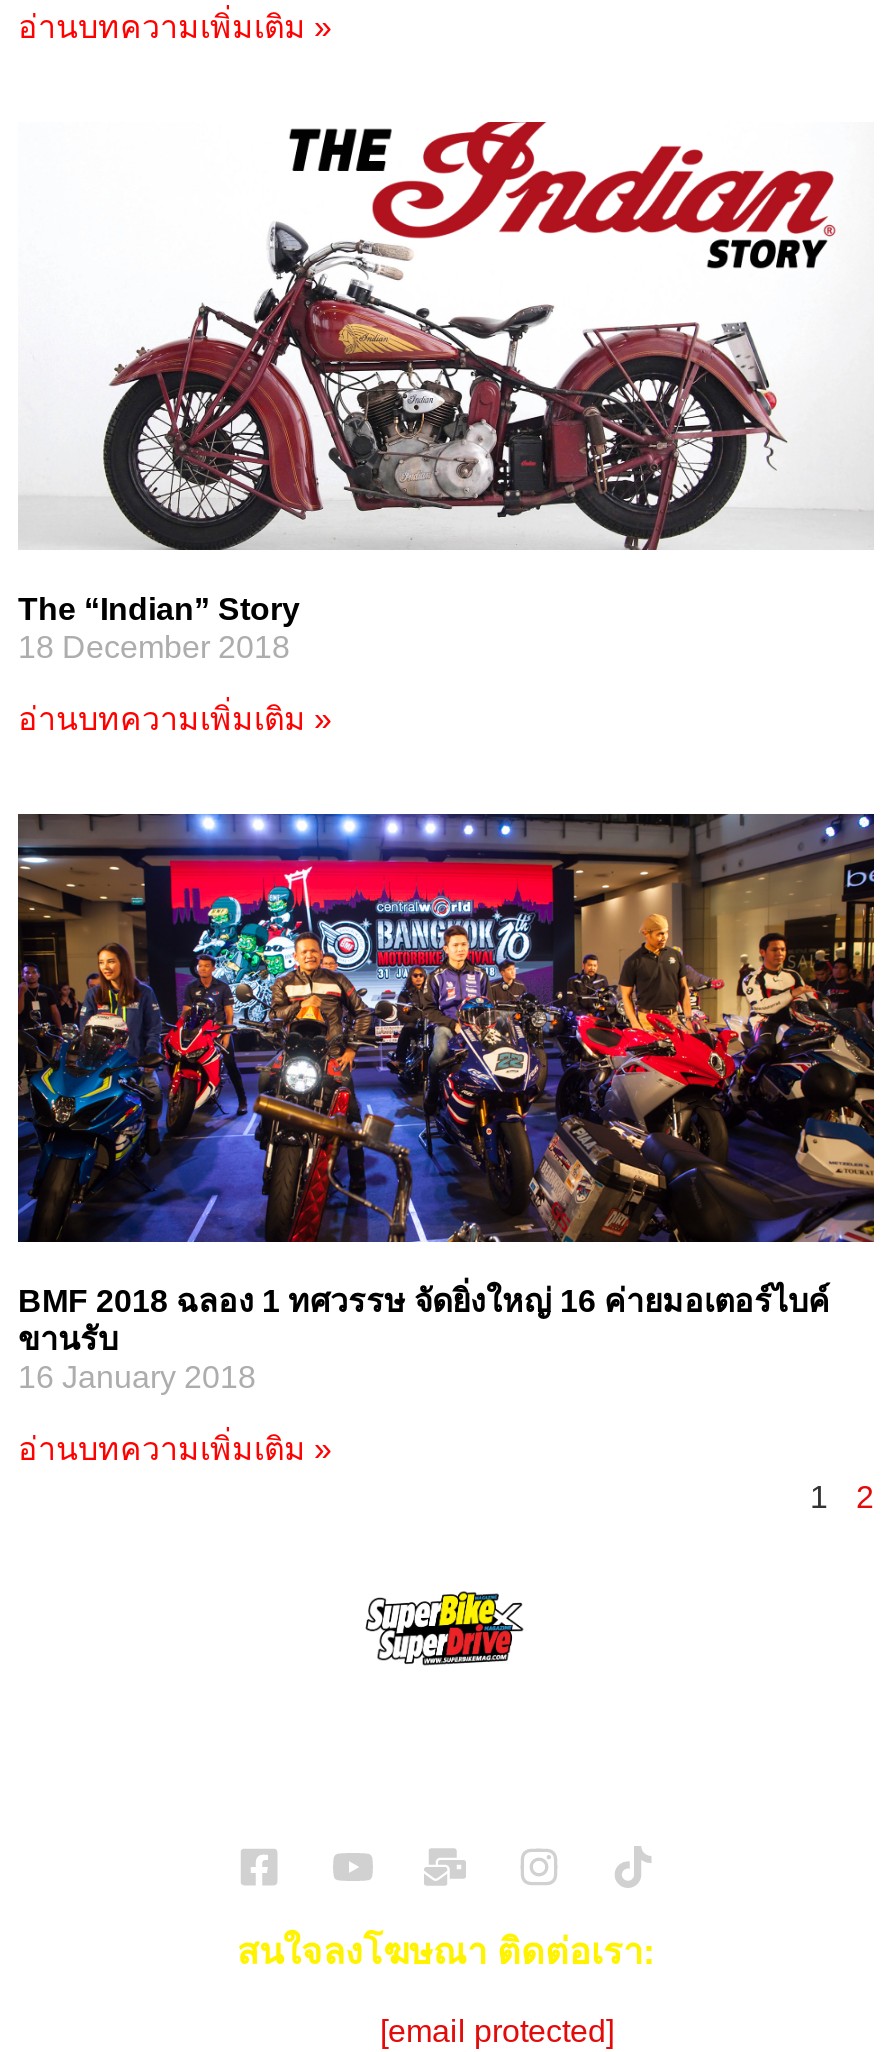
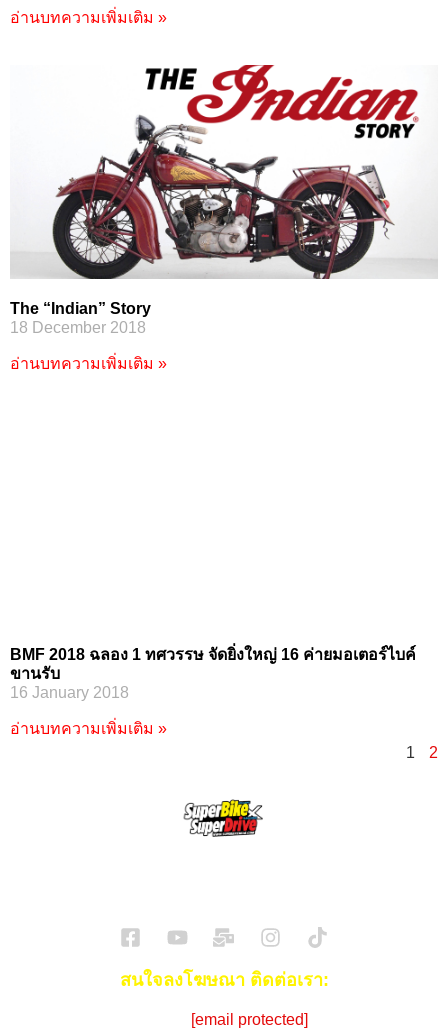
[16,812,876,1244] [image] -> none

